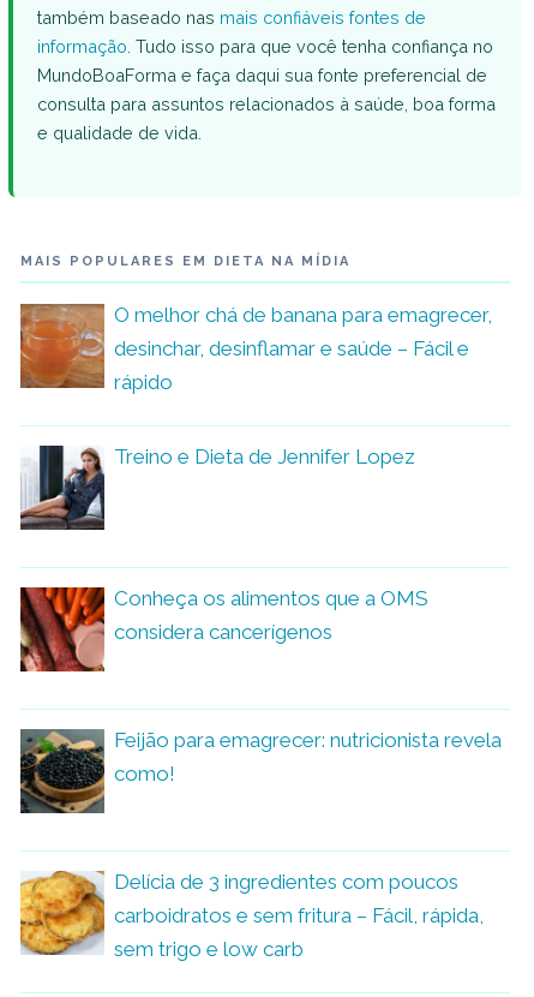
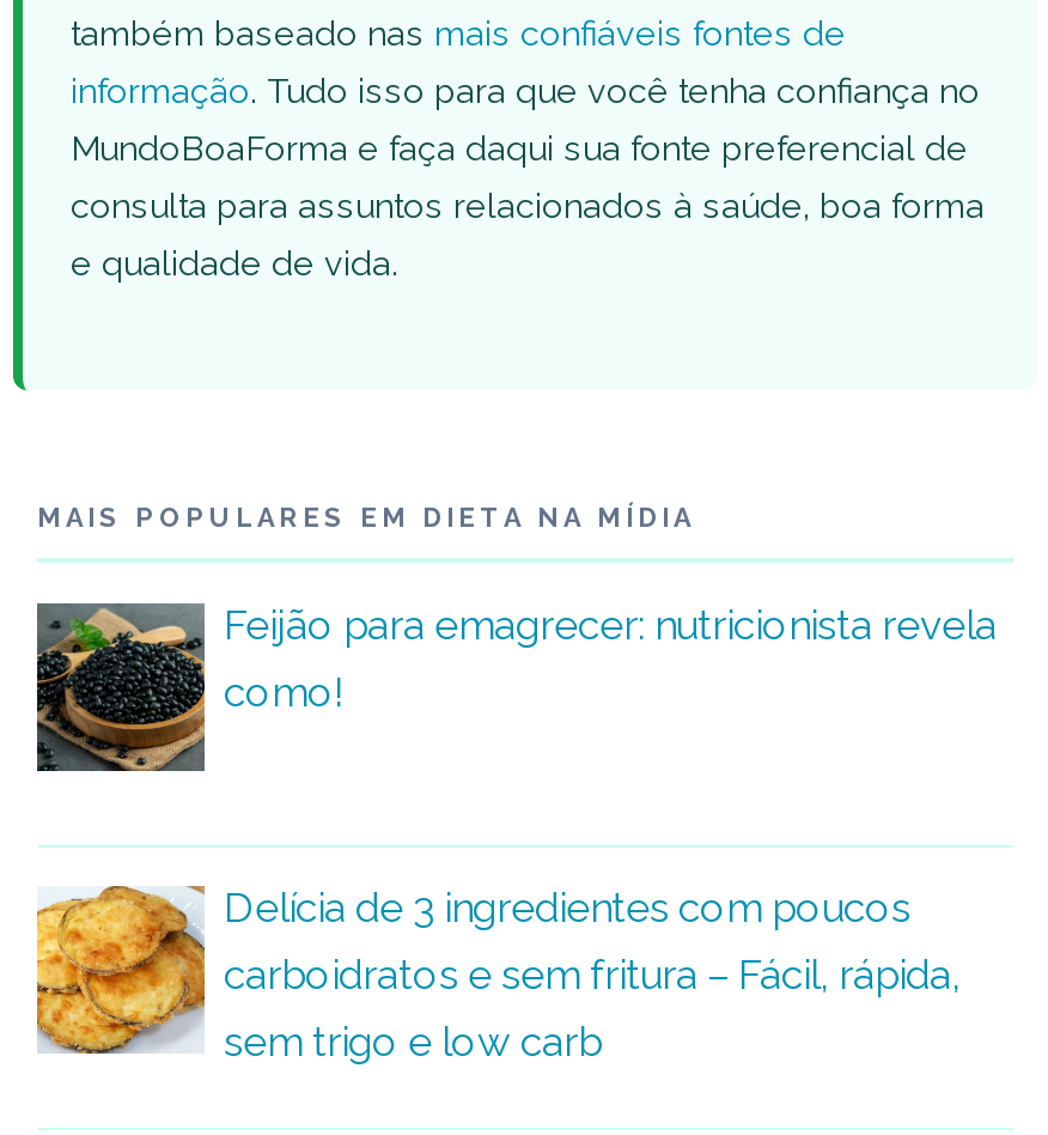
[19,302,492,468] [image] | O melhor chá de banana para emagrecer, | desinchar, desinflamar e saúde – Fácil e | rápido | Treino e Dieta de Jennifer Lopez -> none
[19,444,106,531] [image] -> none
[19,586,428,673] [image] | Conheça os alimentos que a OMS | considera cancerígenos -> none

